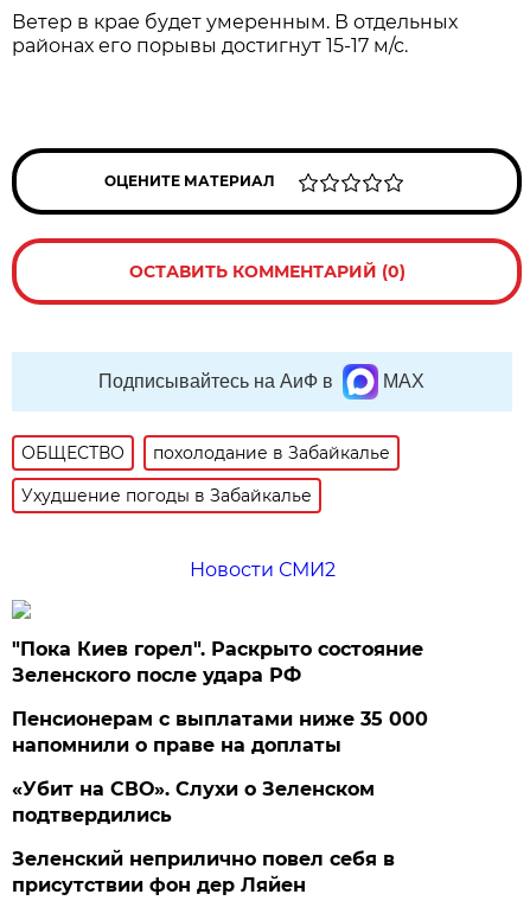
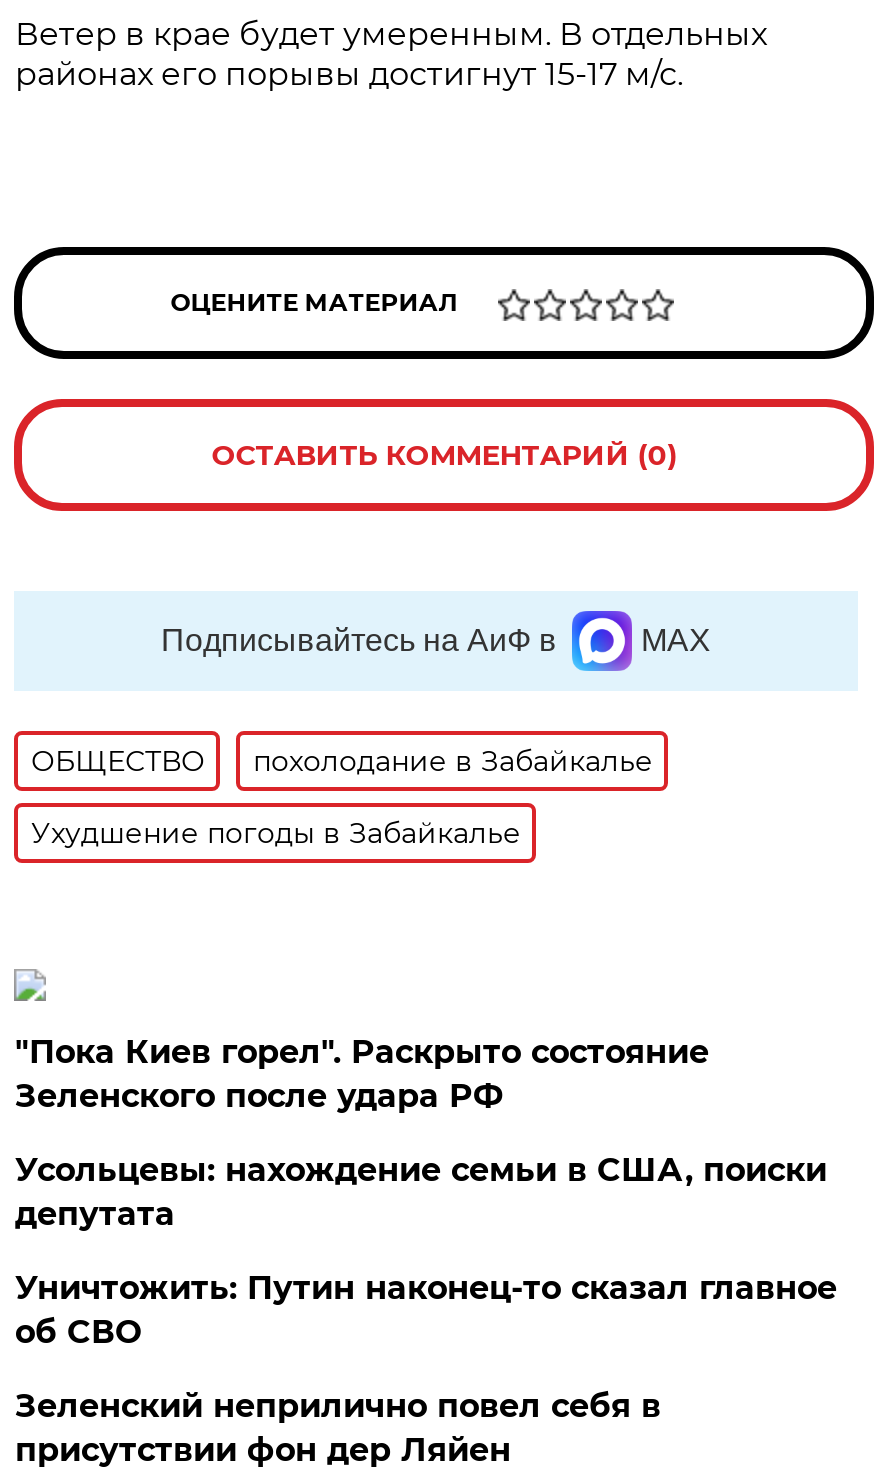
[189,558,335,581] Новости СМИ2 -> none
[12,708,429,756] Пенсионерам с выплатами ниже 35 000 | напомнили о праве на доплаты -> [15,1151,827,1233] Усольцевы: нахождение семьи в США, поиски | депутата
[12,778,375,826] «Убит на СВО». Слухи о Зеленском | подтвердились -> [15,1269,837,1351] Уничтожить: Путин наконец-то сказал главное | об СВО

